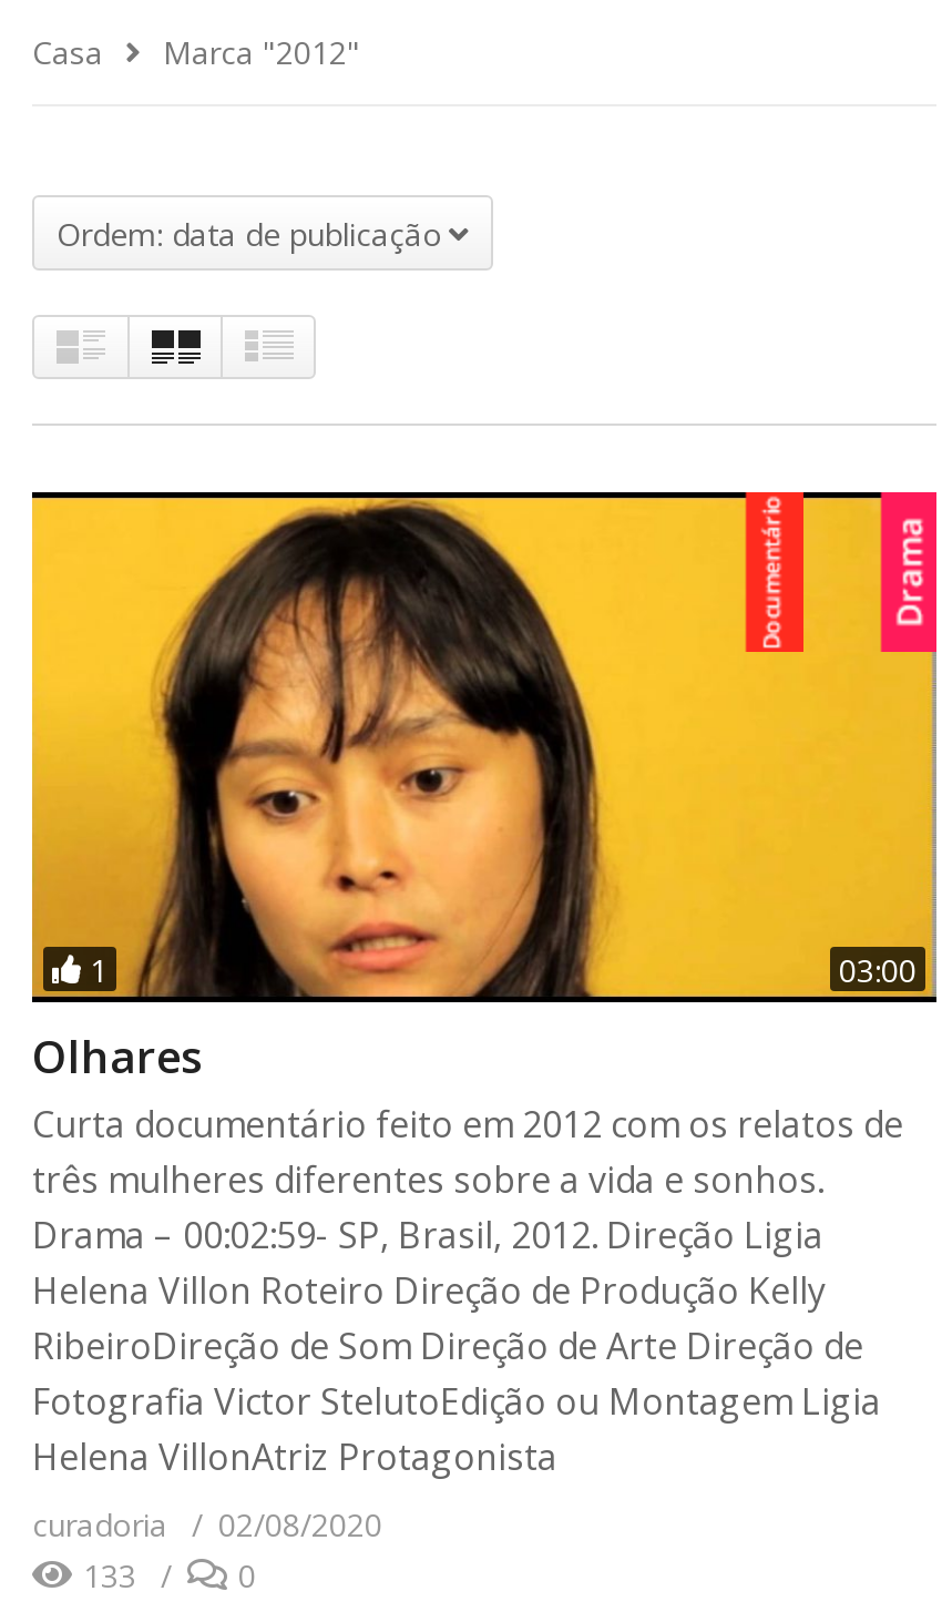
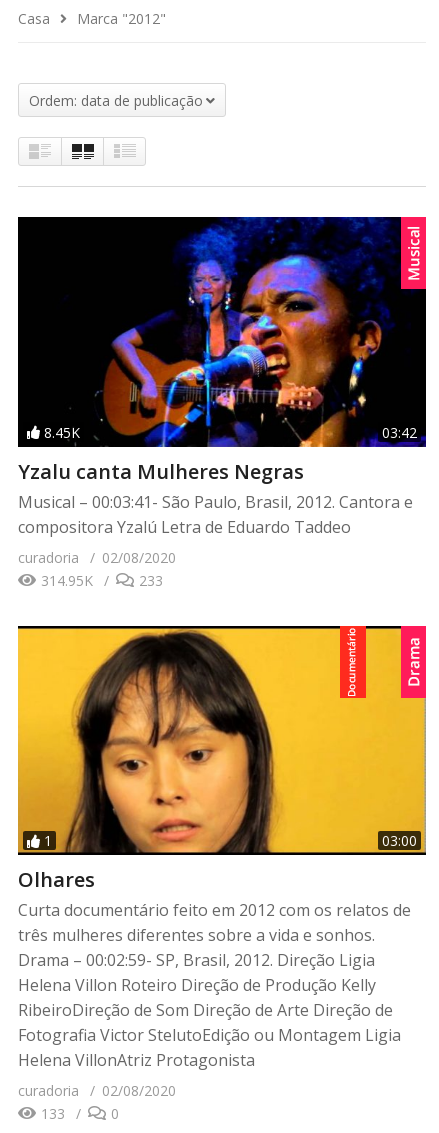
none -> [17,216,426,590] [image] | 8.45K | 03:42 | Yzalu canta Mulheres Negras | Musical – 00:03:41- São Paulo, Brasil, 2012. Cantora e | compositora Yzalú Letra de Eduardo Taddeo | curadoria | 02/08/2020 | 314.95K | 233

